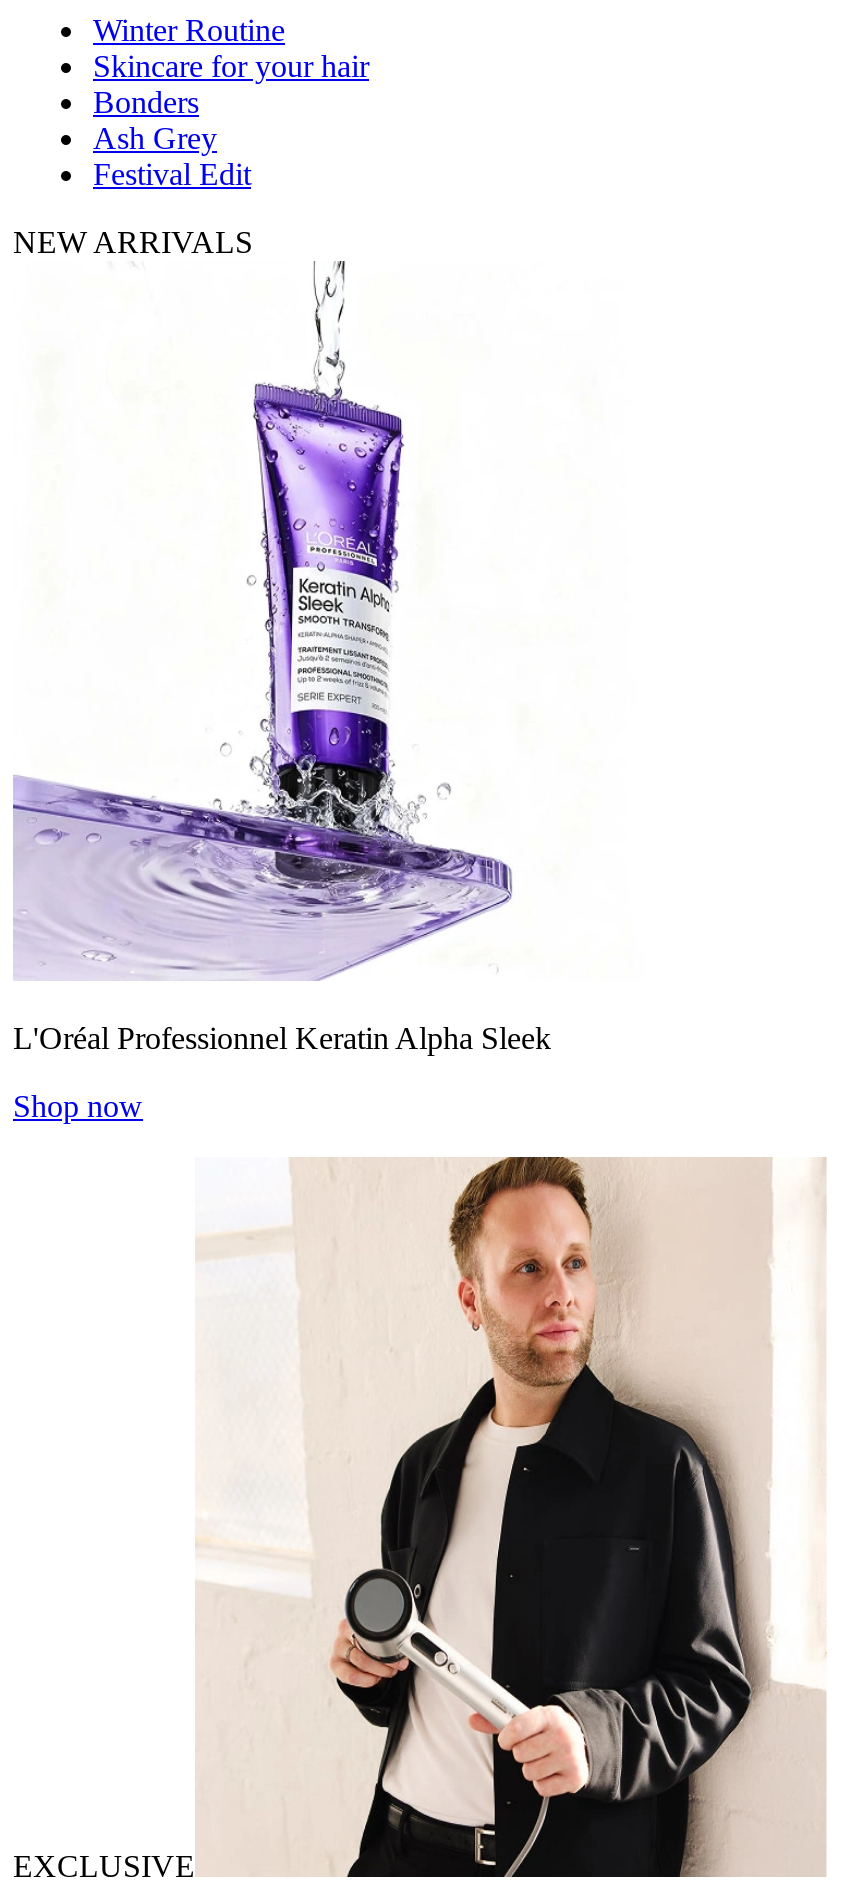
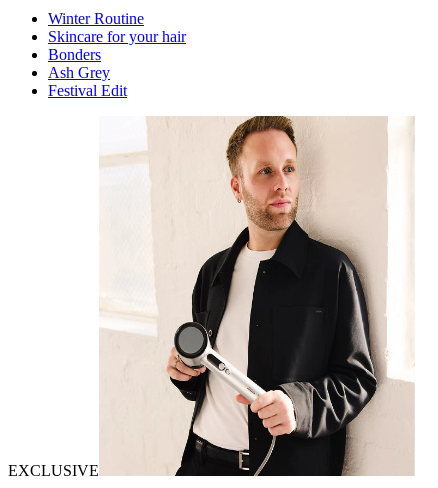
[13,225,253,259] NEW ARRIVALS -> none
[11,261,551,1123] [image] | L'Oréal Professionnel Keratin Alpha Sleek | Shop now -> none

